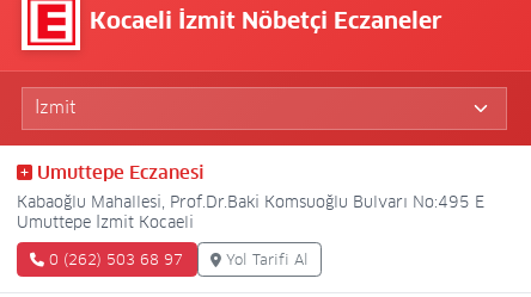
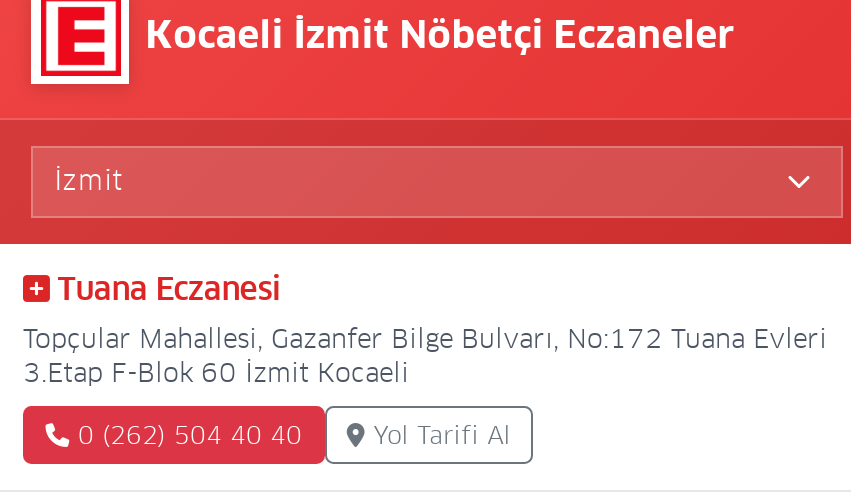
[17,161,484,232] Umuttepe Eczanesi | Kabaoğlu Mahallesi, Prof.Dr.Baki Komsuoğlu Bulvarı No:495 E | Umuttepe İzmit Kocaeli -> [23,271,827,389] Tuana Eczanesi | Topçular Mahallesi, Gazanfer Bilge Bulvarı, No:172 Tuana Evleri | 3.Etap F-Blok 60 İzmit Kocaeli
[50,251,183,268] 0 (262) 503 68 97 -> [78,420,302,450] 0 (262) 504 40 40

